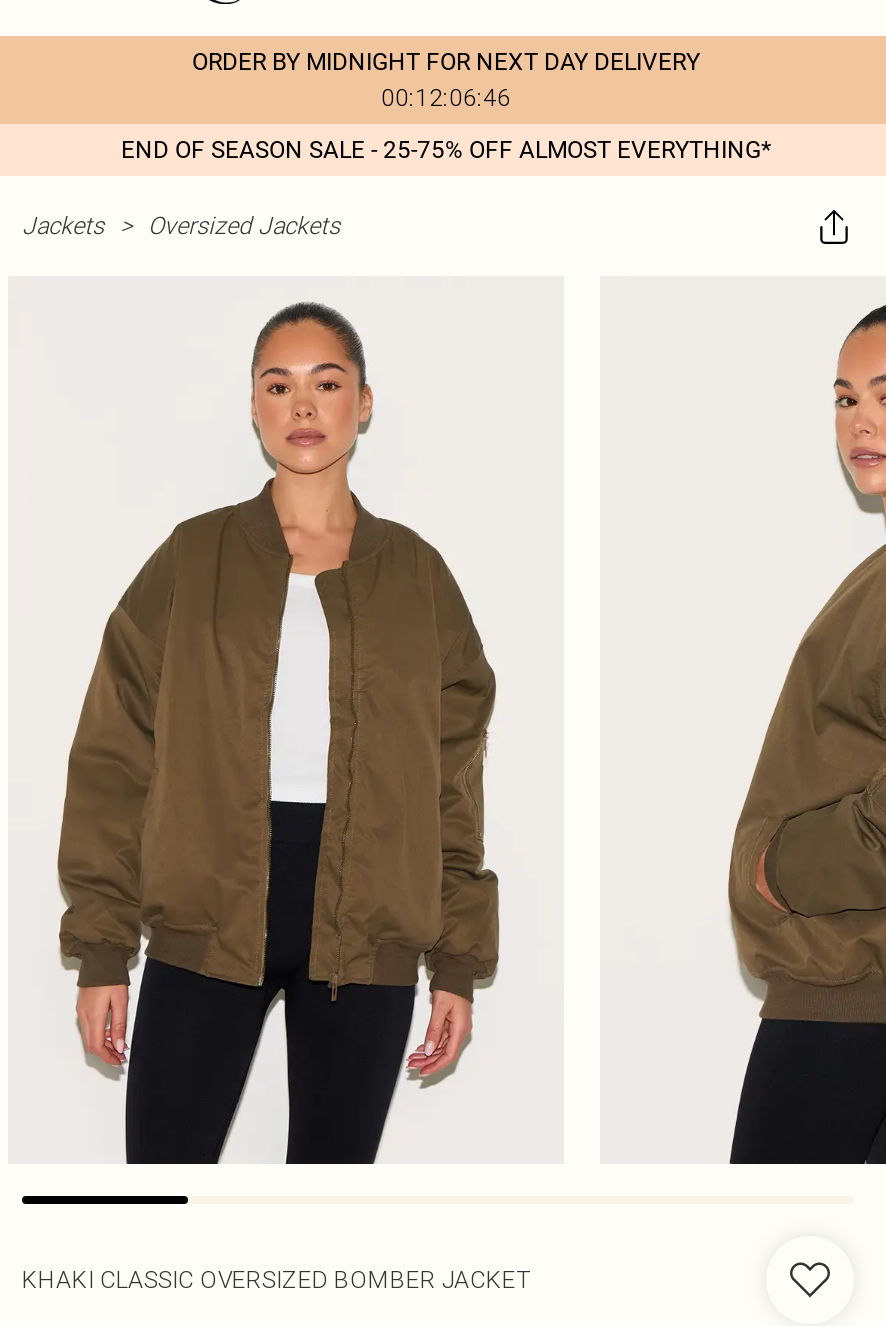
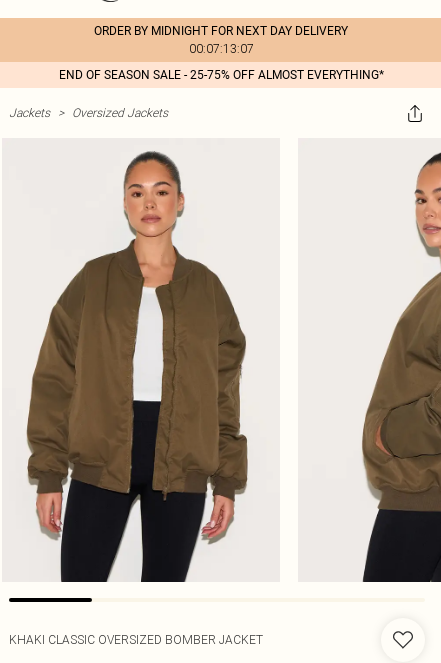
[381,82,511,112] 00:12:06:46 -> [188,41,253,56] 00:07:13:07

